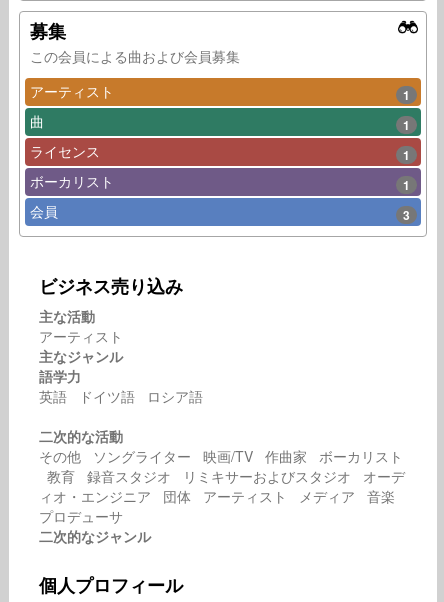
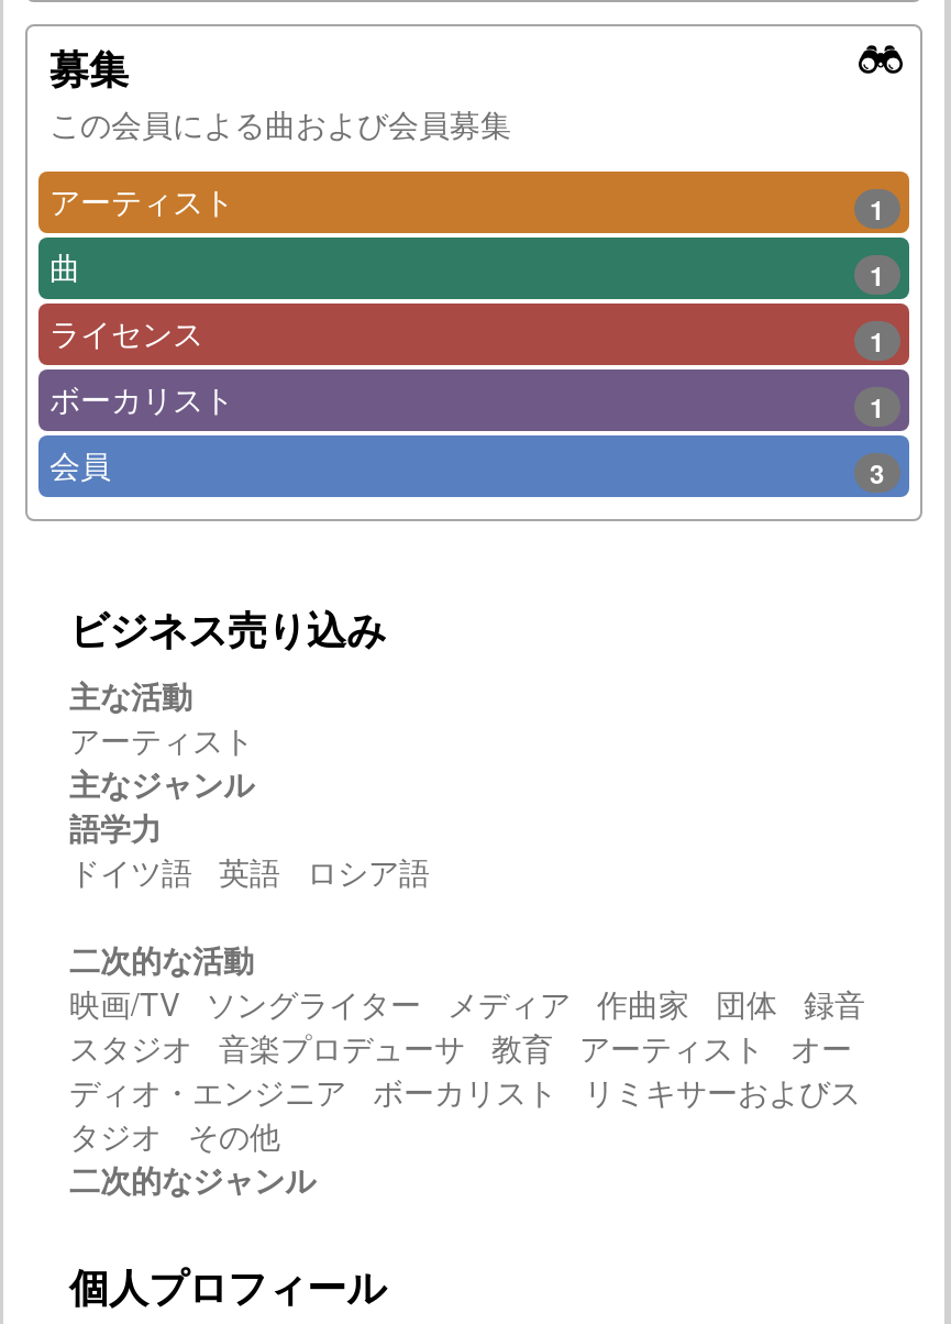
[39,386,211,406] 英語 ドイツ語 ロシア語 -> [69,850,447,894] ドイツ語 英語 ロシア語
[39,446,405,526] その他 ソングライター 映画/TV 作曲家 ボーカリスト | 教育 録音スタジオ リミキサーおよびスタジオ オーデ | ィオ・エンジニア 団体 アーティスト メディア 音楽 | プロデューサ -> [69,982,865,1158] 映画/TV ソングライター メディア 作曲家 団体 録音 | スタジオ 音楽プロデューサ 教育 アーティスト オー | ディオ・エンジニア ボーカリスト リミキサーおよびス | タジオ その他

